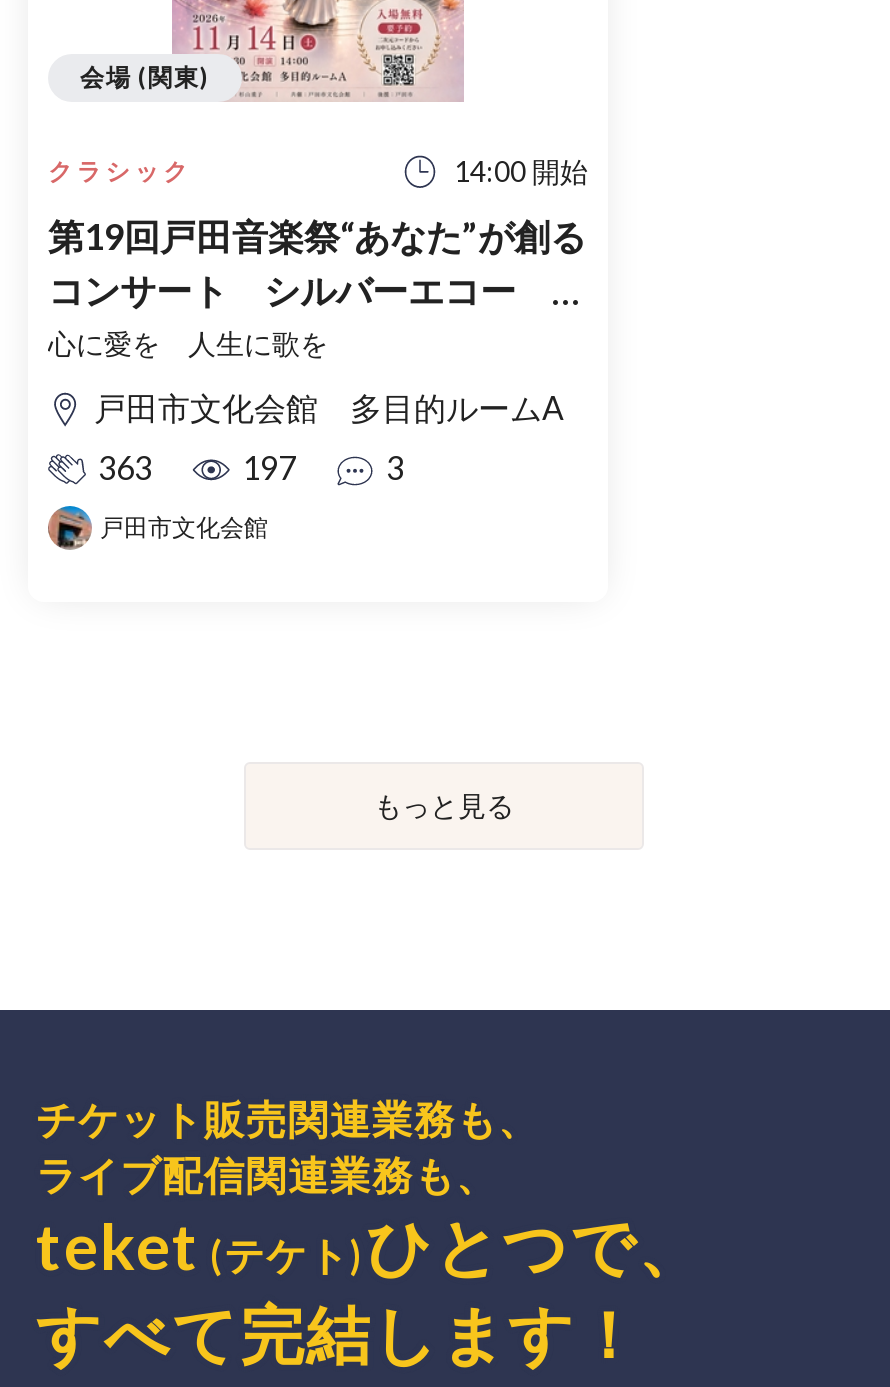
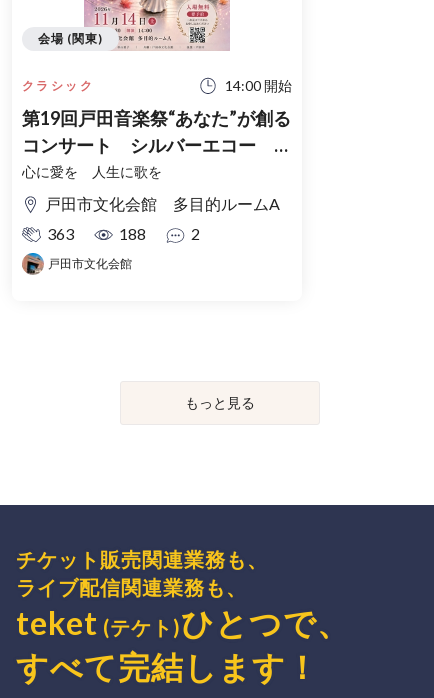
[242,449,296,487] 197 -> [119,224,146,243] 188
[386,449,404,487] 3 -> [191,224,200,243] 2

